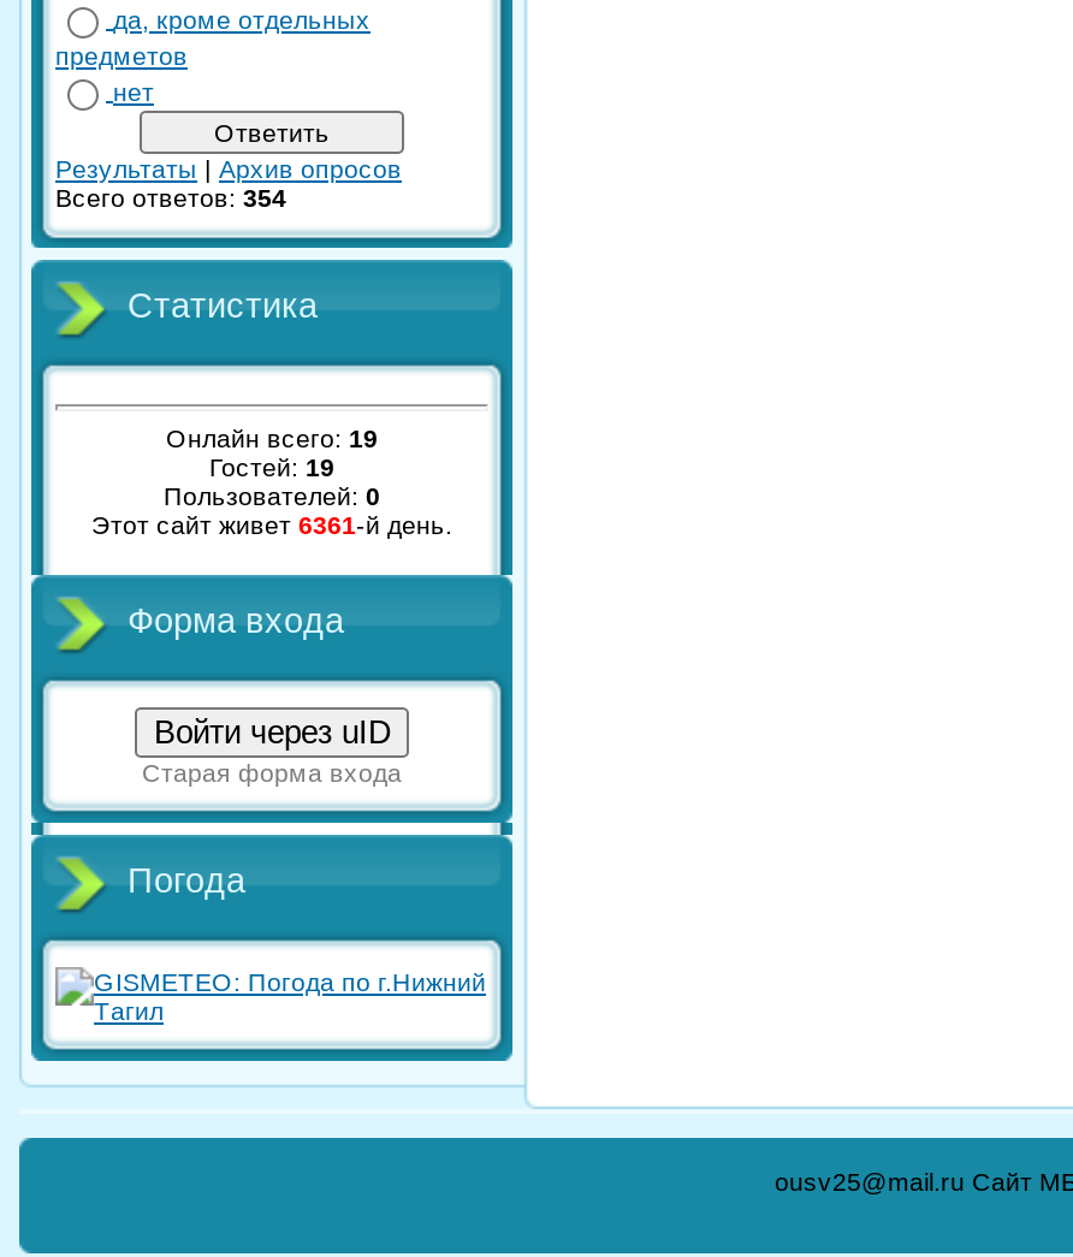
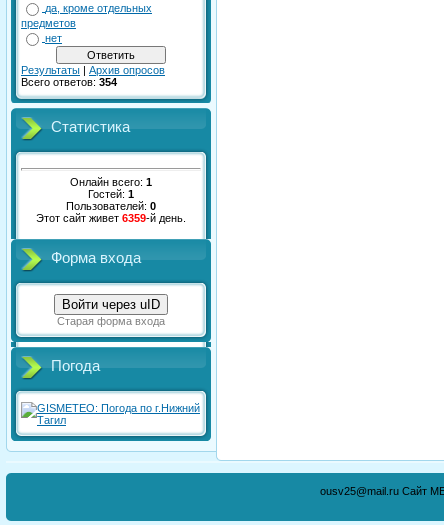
[166,424,378,453] Онлайн всего: 19 -> [70,176,152,188] Онлайн всего: 1
[209,453,334,482] Гостей: 19 -> [88,188,134,200] Гостей: 1
[91,510,452,539] Этот сайт живет 6361-й день. -> [36,212,186,224] Этот сайт живет 6359-й день.

